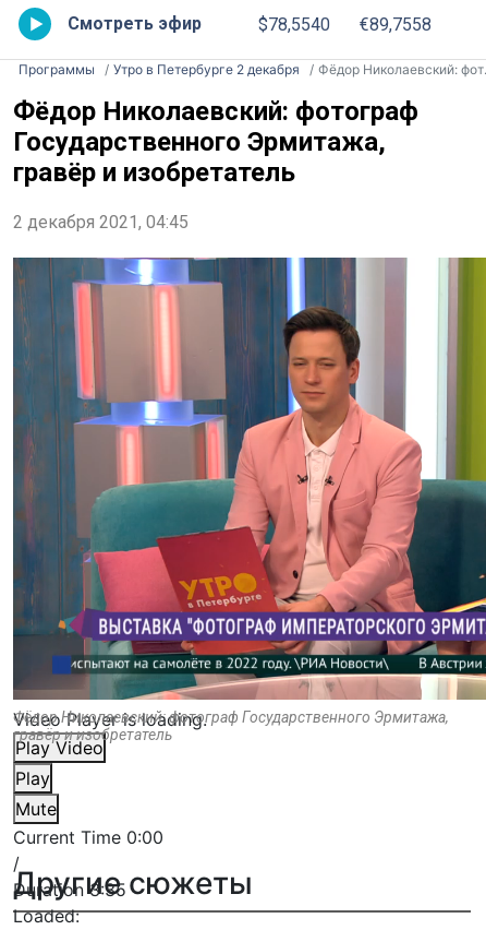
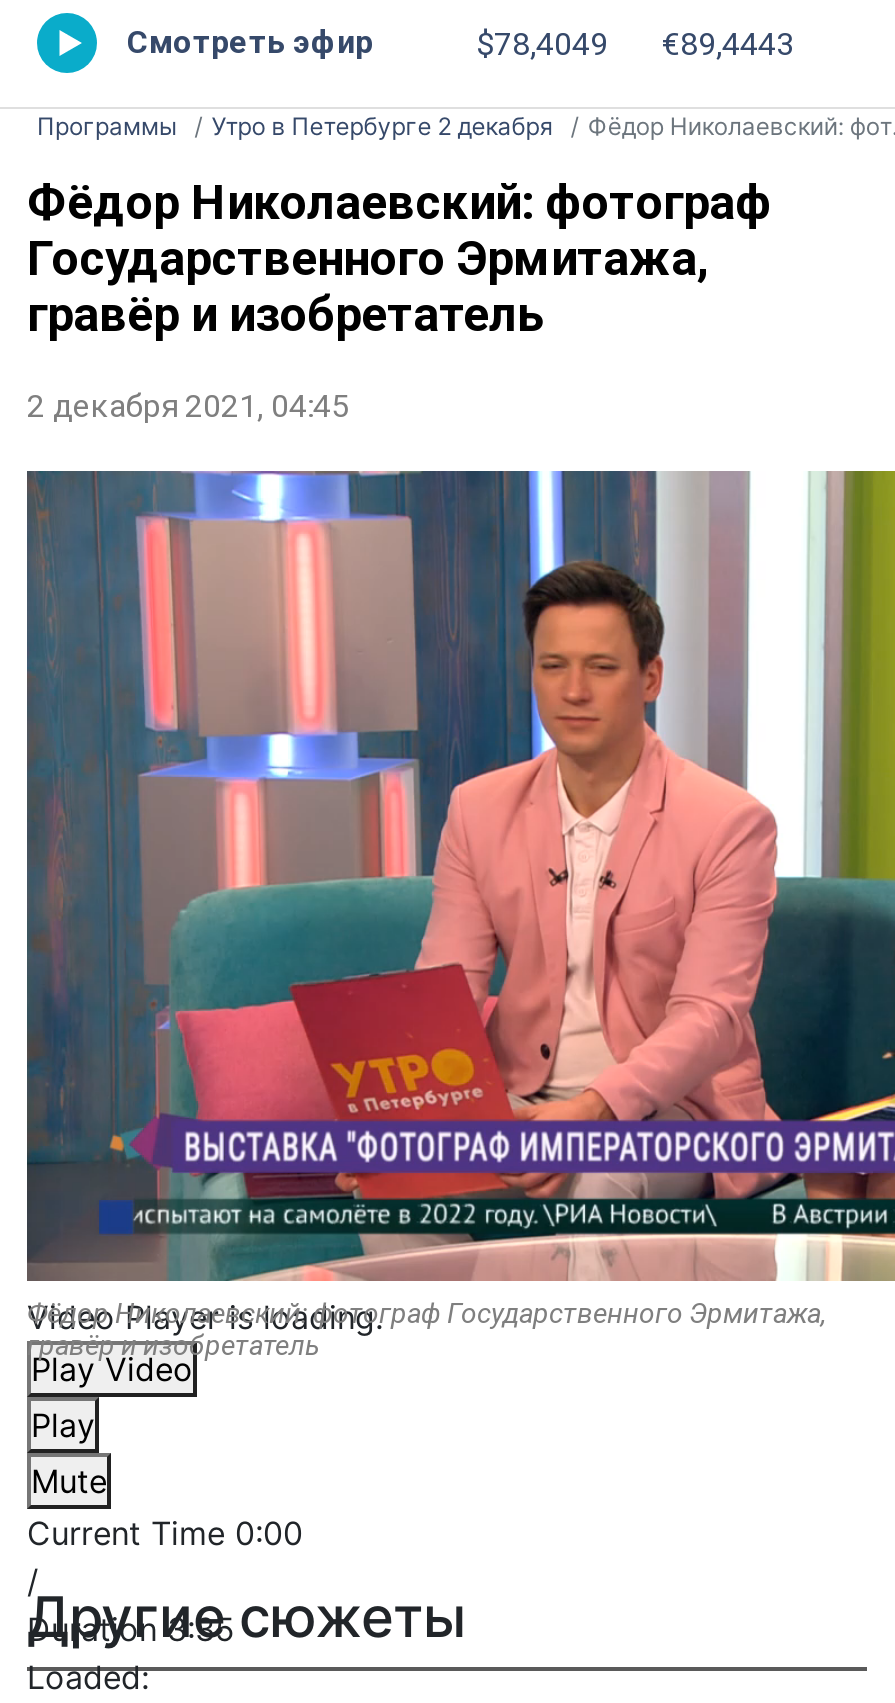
[258,14,330,34] $78,5540 -> [476,24,608,62] $78,4049
[359,14,431,34] €89,7558 -> [662,24,794,62] €89,4443

